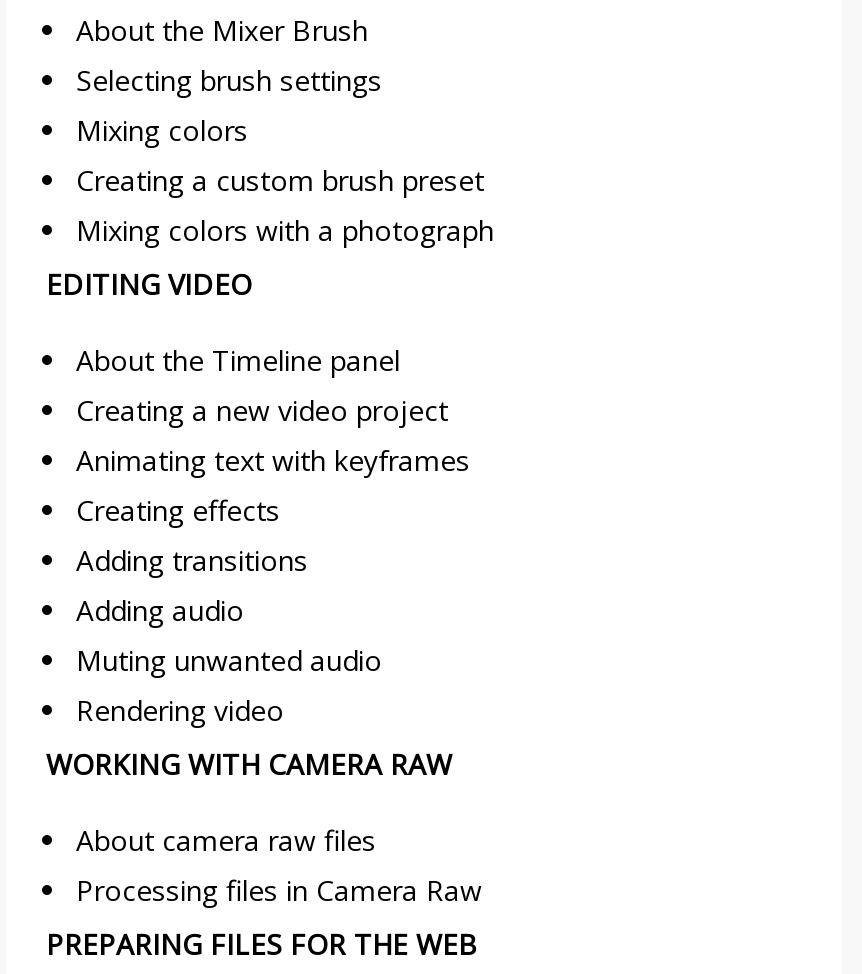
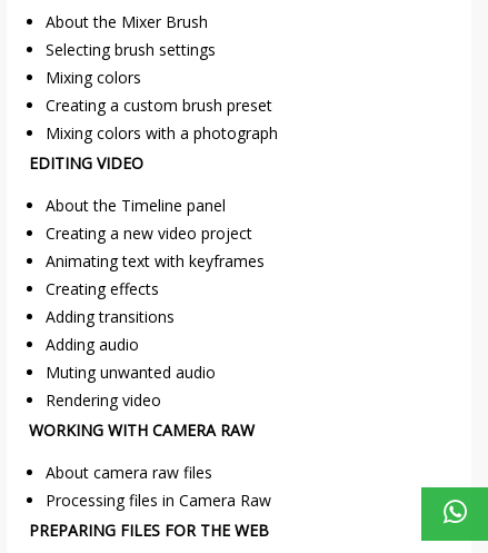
none -> [420,486,485,542] [image]

